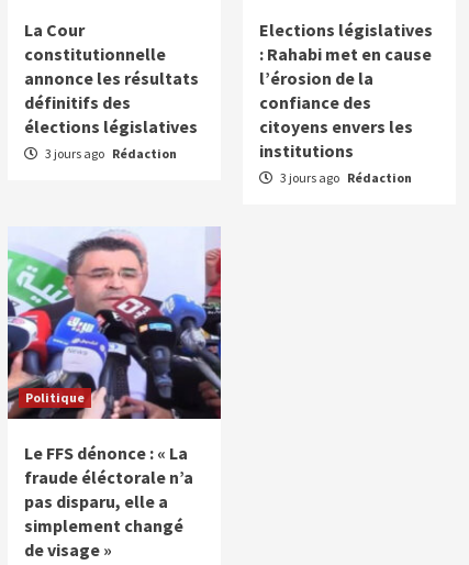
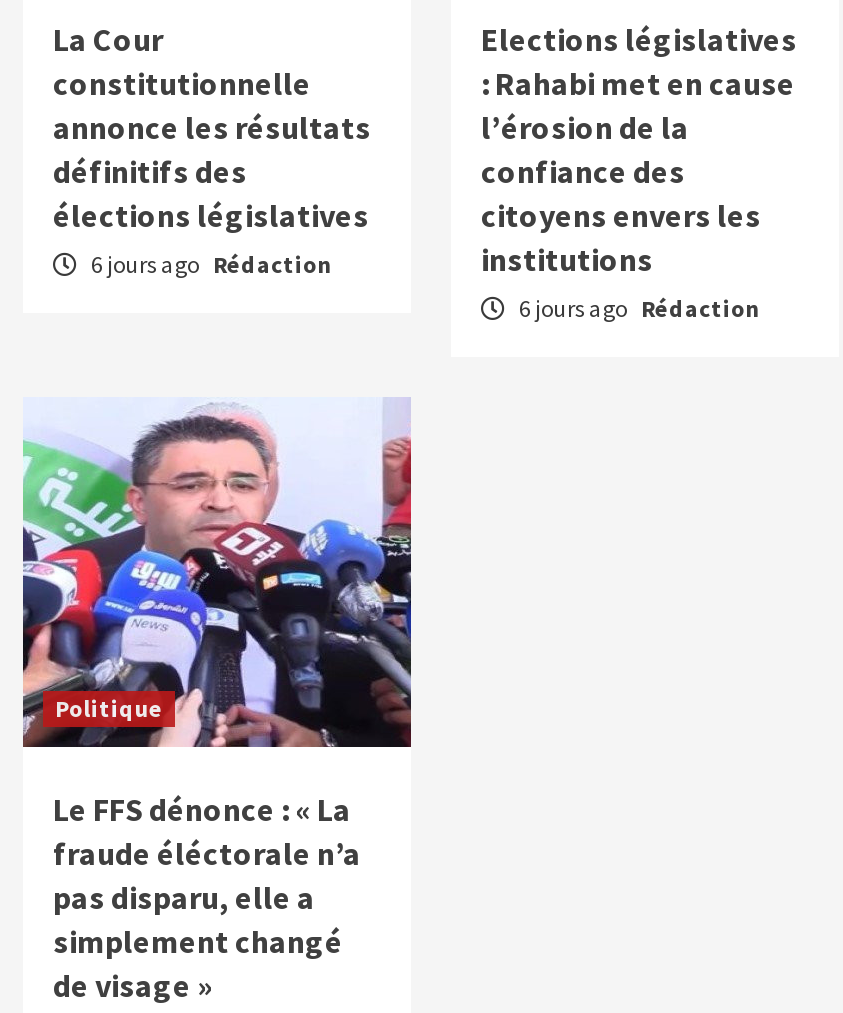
[43,145,177,162] 3 jours ago Rédaction -> [87,249,331,279] 6 jours ago Rédaction
[278,169,412,186] 3 jours ago Rédaction -> [515,293,759,323] 6 jours ago Rédaction

